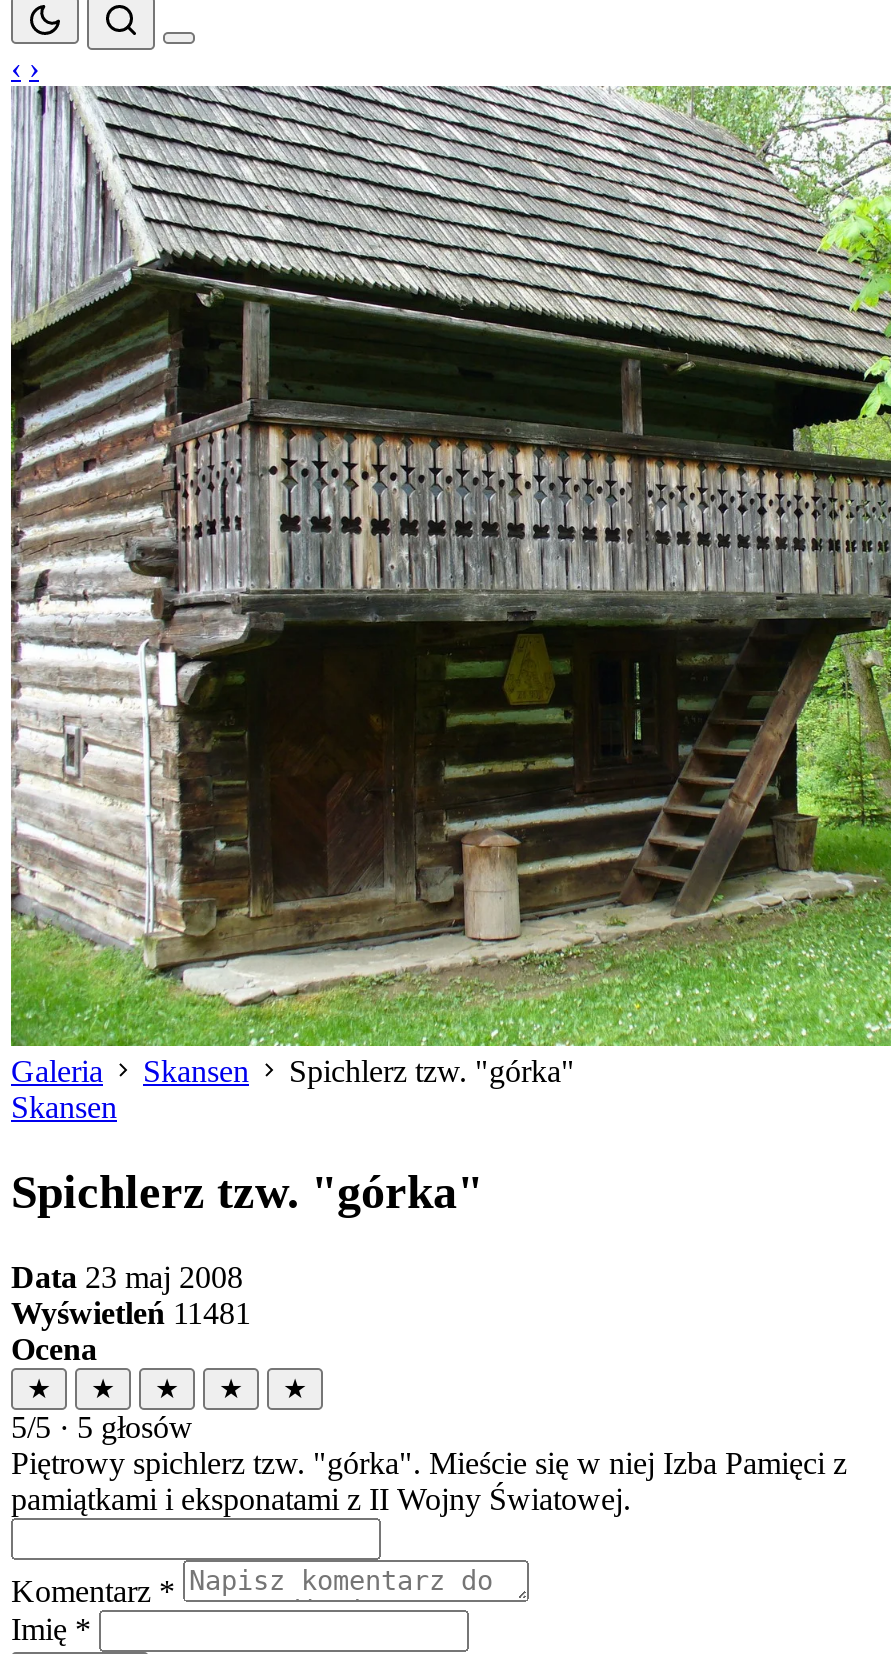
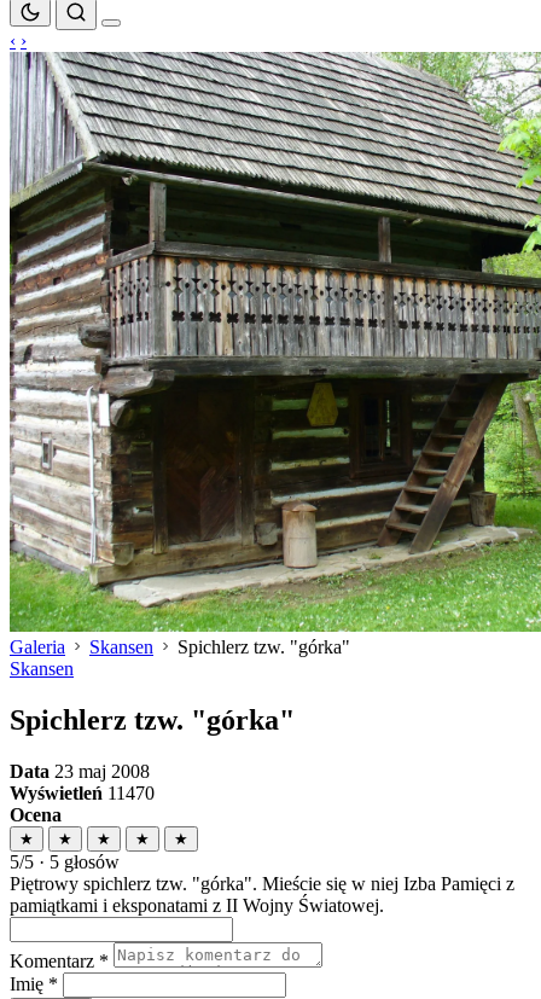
[11,1296,251,1330] Wyświetleń 11481 -> [10,783,155,803] Wyświetleń 11470

